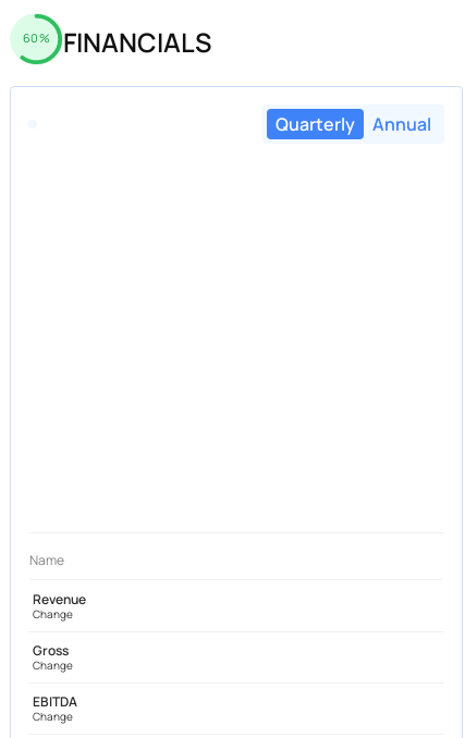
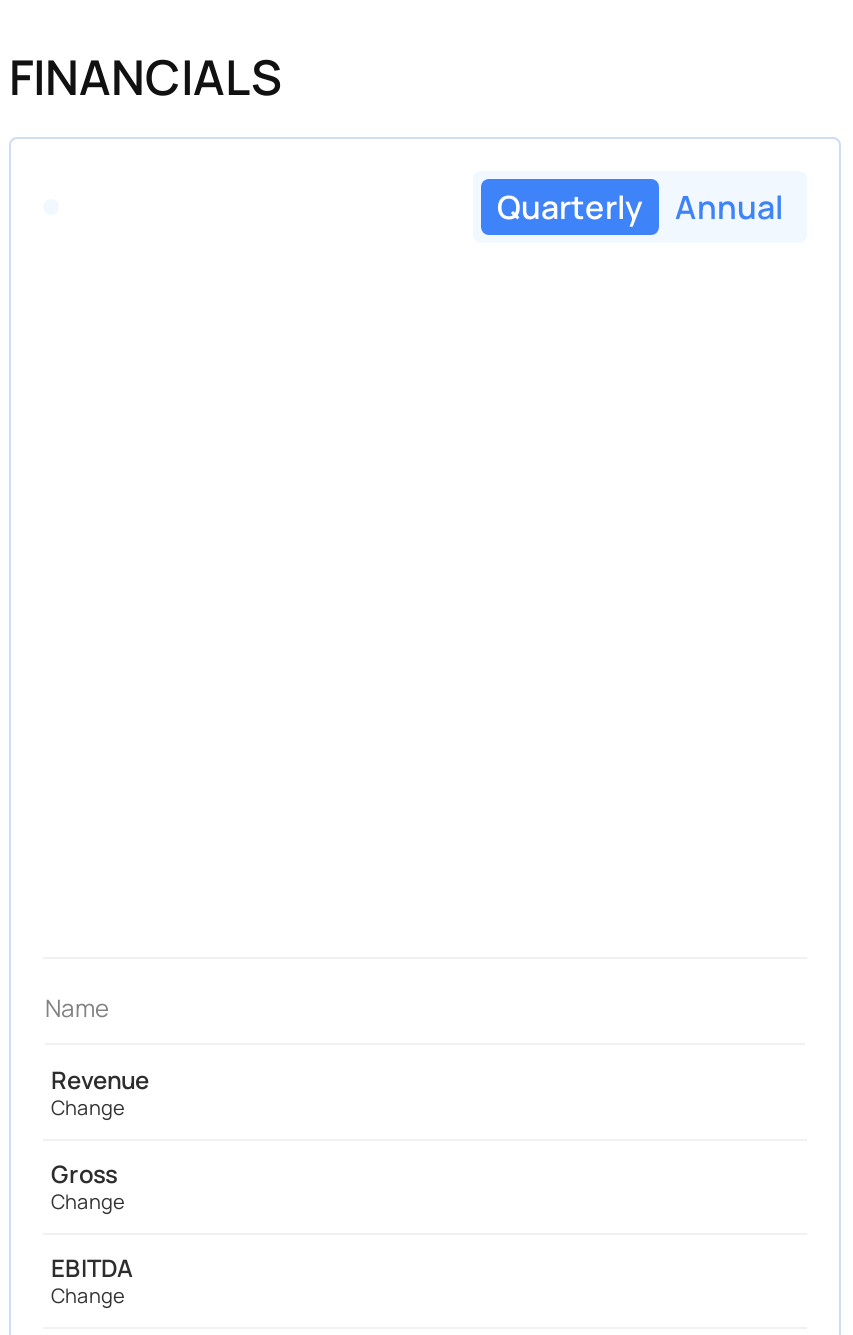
[23,30,49,46] 60% -> none

